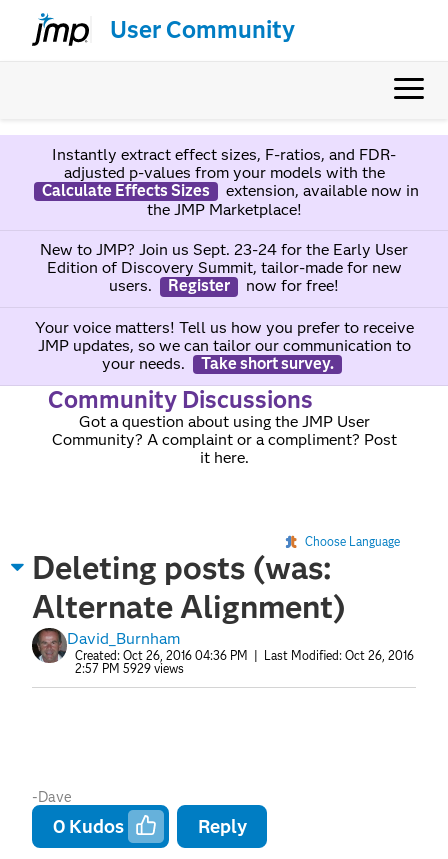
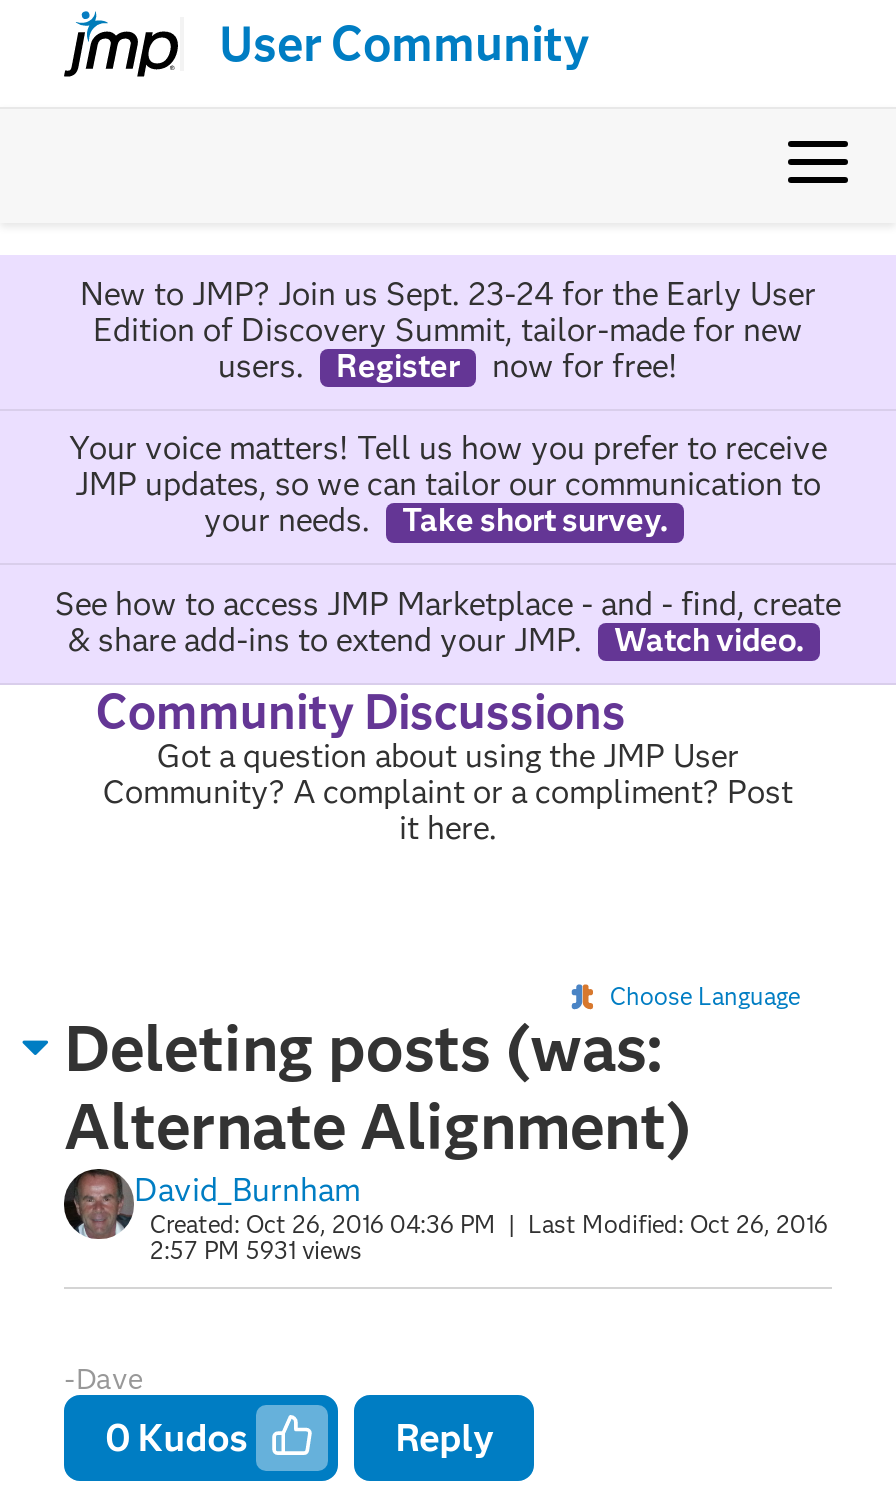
[41,145,418,219] Instantly extract effect sizes, F-ratios, and FDR- | adjusted p-values from your models with the | Calculate Effects Sizes | extension, available now in | the JMP Marketplace! -> none
none -> [55,584,841,658] See how to access JMP Marketplace - and - find, create | & share add-ins to extend your JMP. | Watch video.
[75,661,184,676] 2:57 PM 5929 views -> [150,1235,362,1265] 2:57 PM 5931 views

